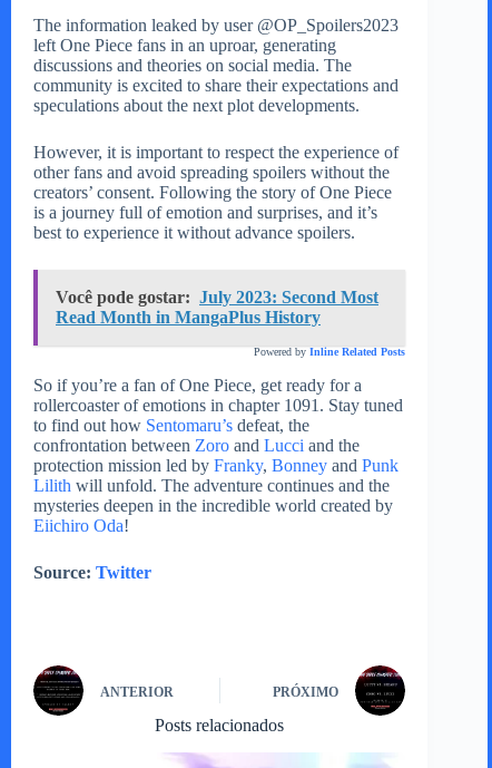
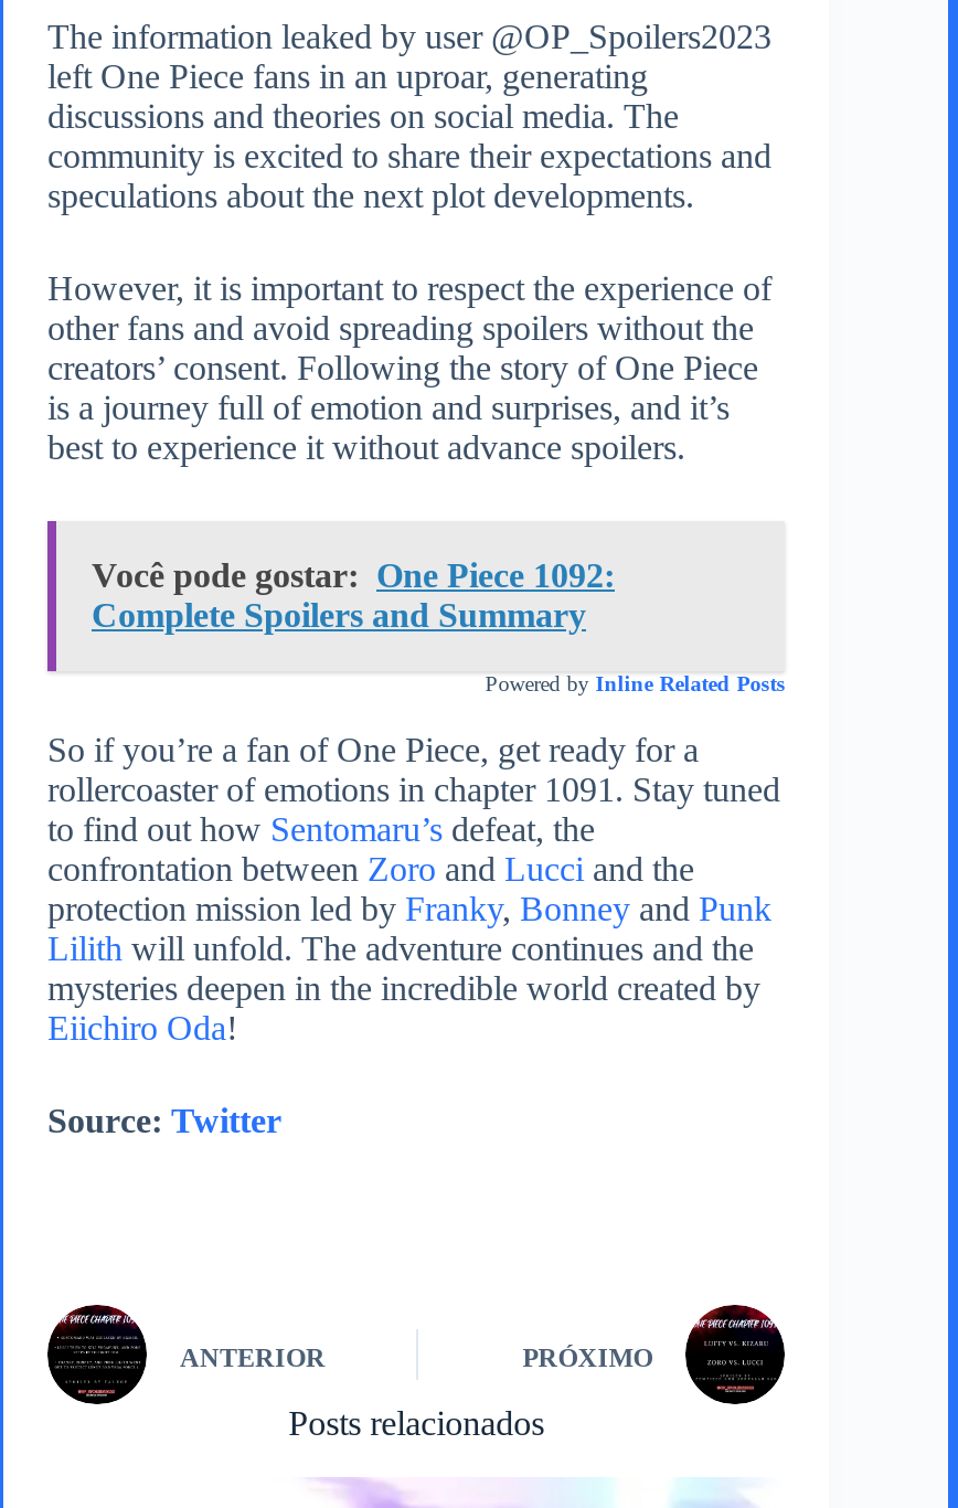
[56,288,378,327] Você pode gostar: July 2023: Second Most | Read Month in MangaPlus History -> [92,556,615,634] Você pode gostar: One Piece 1092: | Complete Spoilers and Summary

